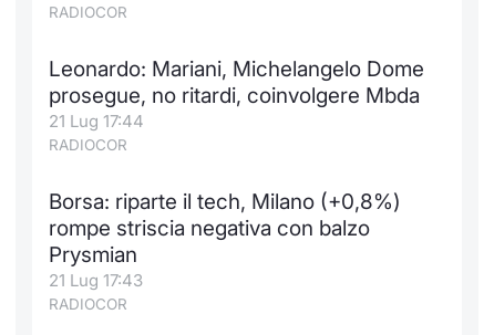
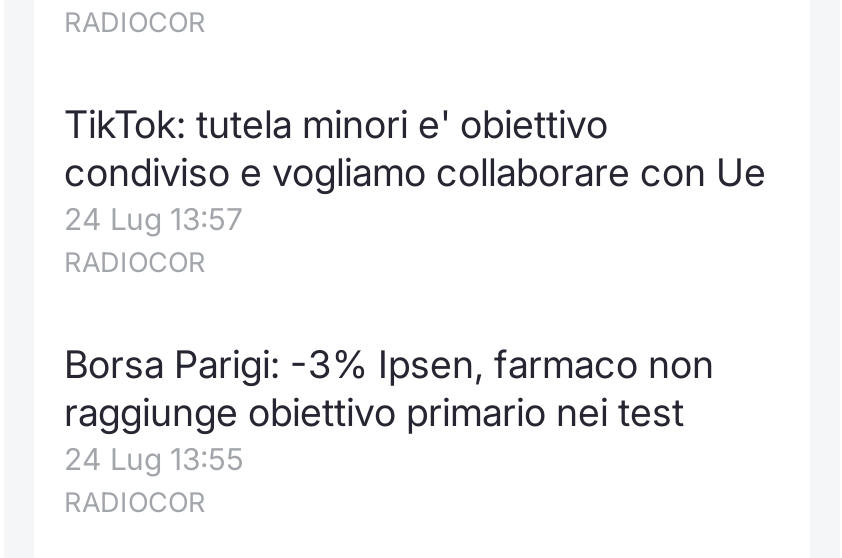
[49,56,424,132] Leonardo: Mariani, Michelangelo Dome | prosegue, no ritardi, coinvolgere Mbda | 21 Lug 17:44 -> [64,102,766,238] TikTok: tutela minori e' obiettivo | condiviso e vogliamo collaborare con Ue | 24 Lug 13:57
[49,189,401,291] Borsa: riparte il tech, Milano (+0,8%) | rompe striscia negativa con balzo | Prysmian | 21 Lug 17:43 -> [64,342,714,478] Borsa Parigi: -3% Ipsen, farmaco non | raggiunge obiettivo primario nei test | 24 Lug 13:55

